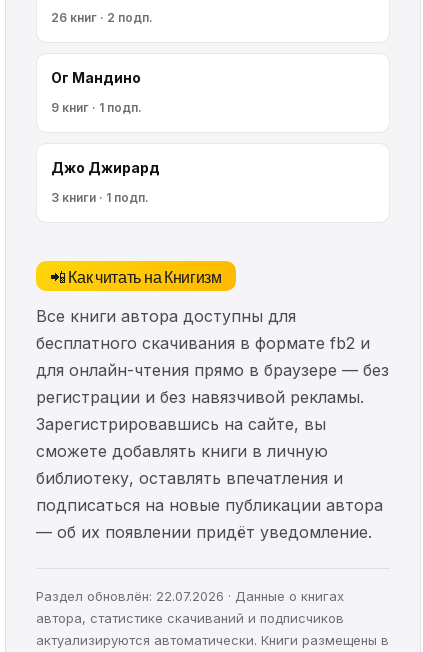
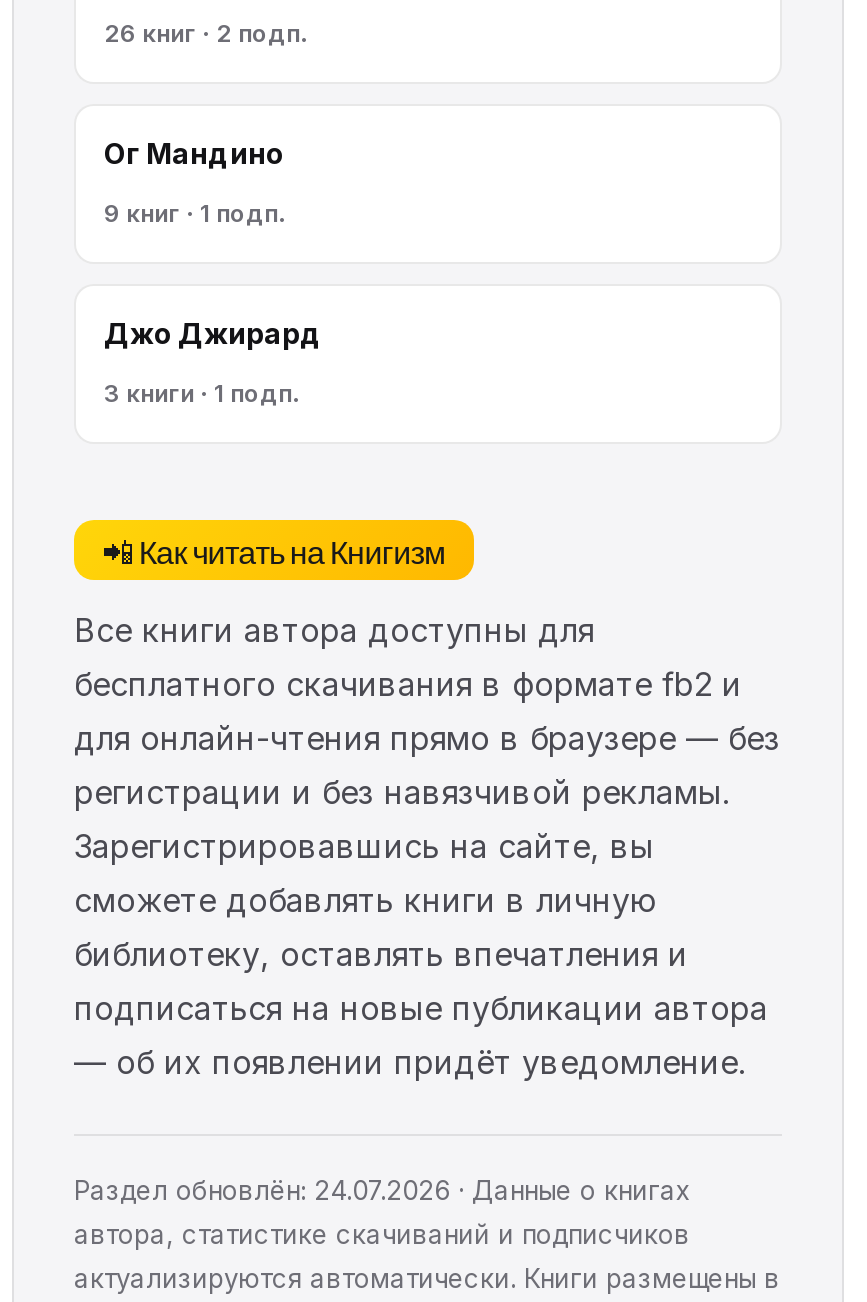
[36,588,344,604] Раздел обновлён: 22.07.2026 · Данные о книгах -> [74,1174,690,1206] Раздел обновлён: 24.07.2026 · Данные о книгах

